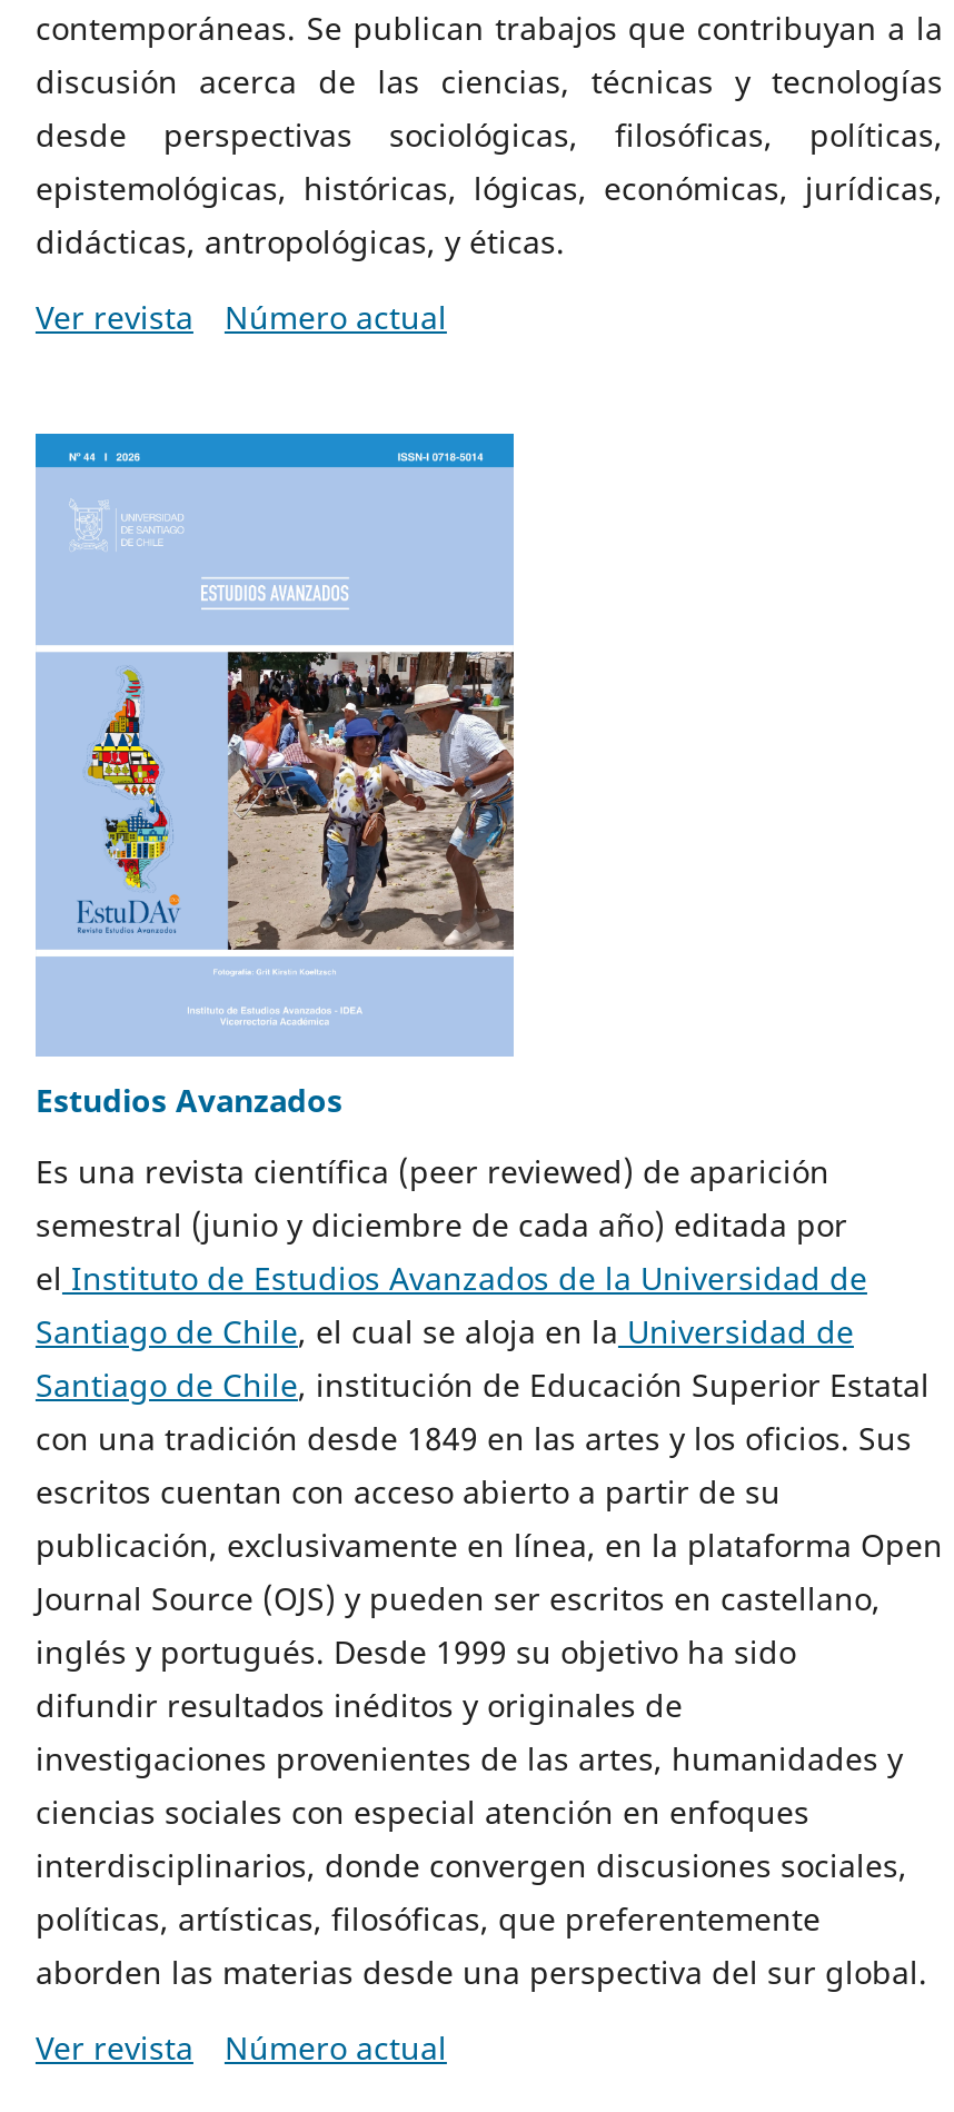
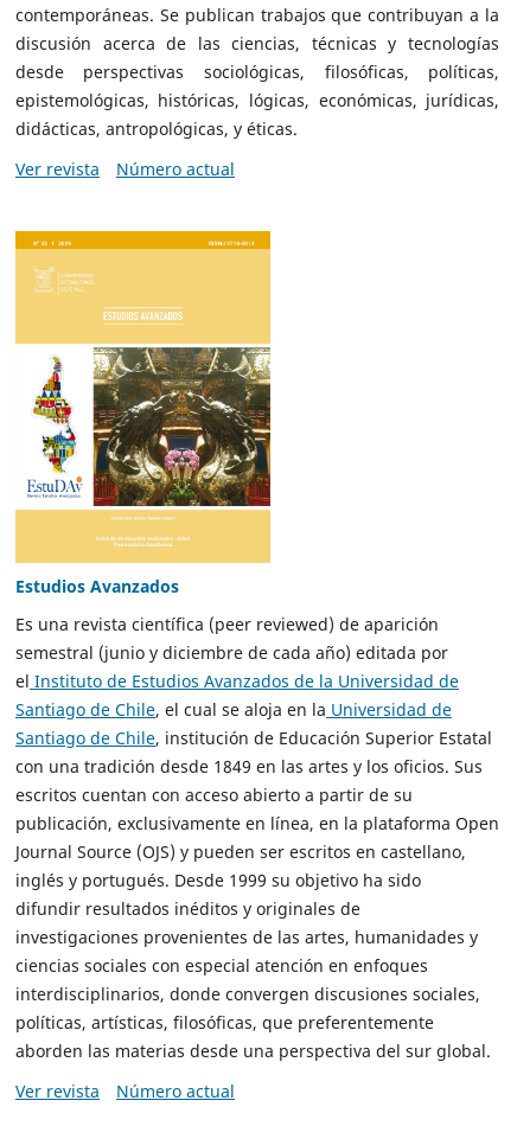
[33,432,516,1057] [image] -> [14,230,272,564] [image]

